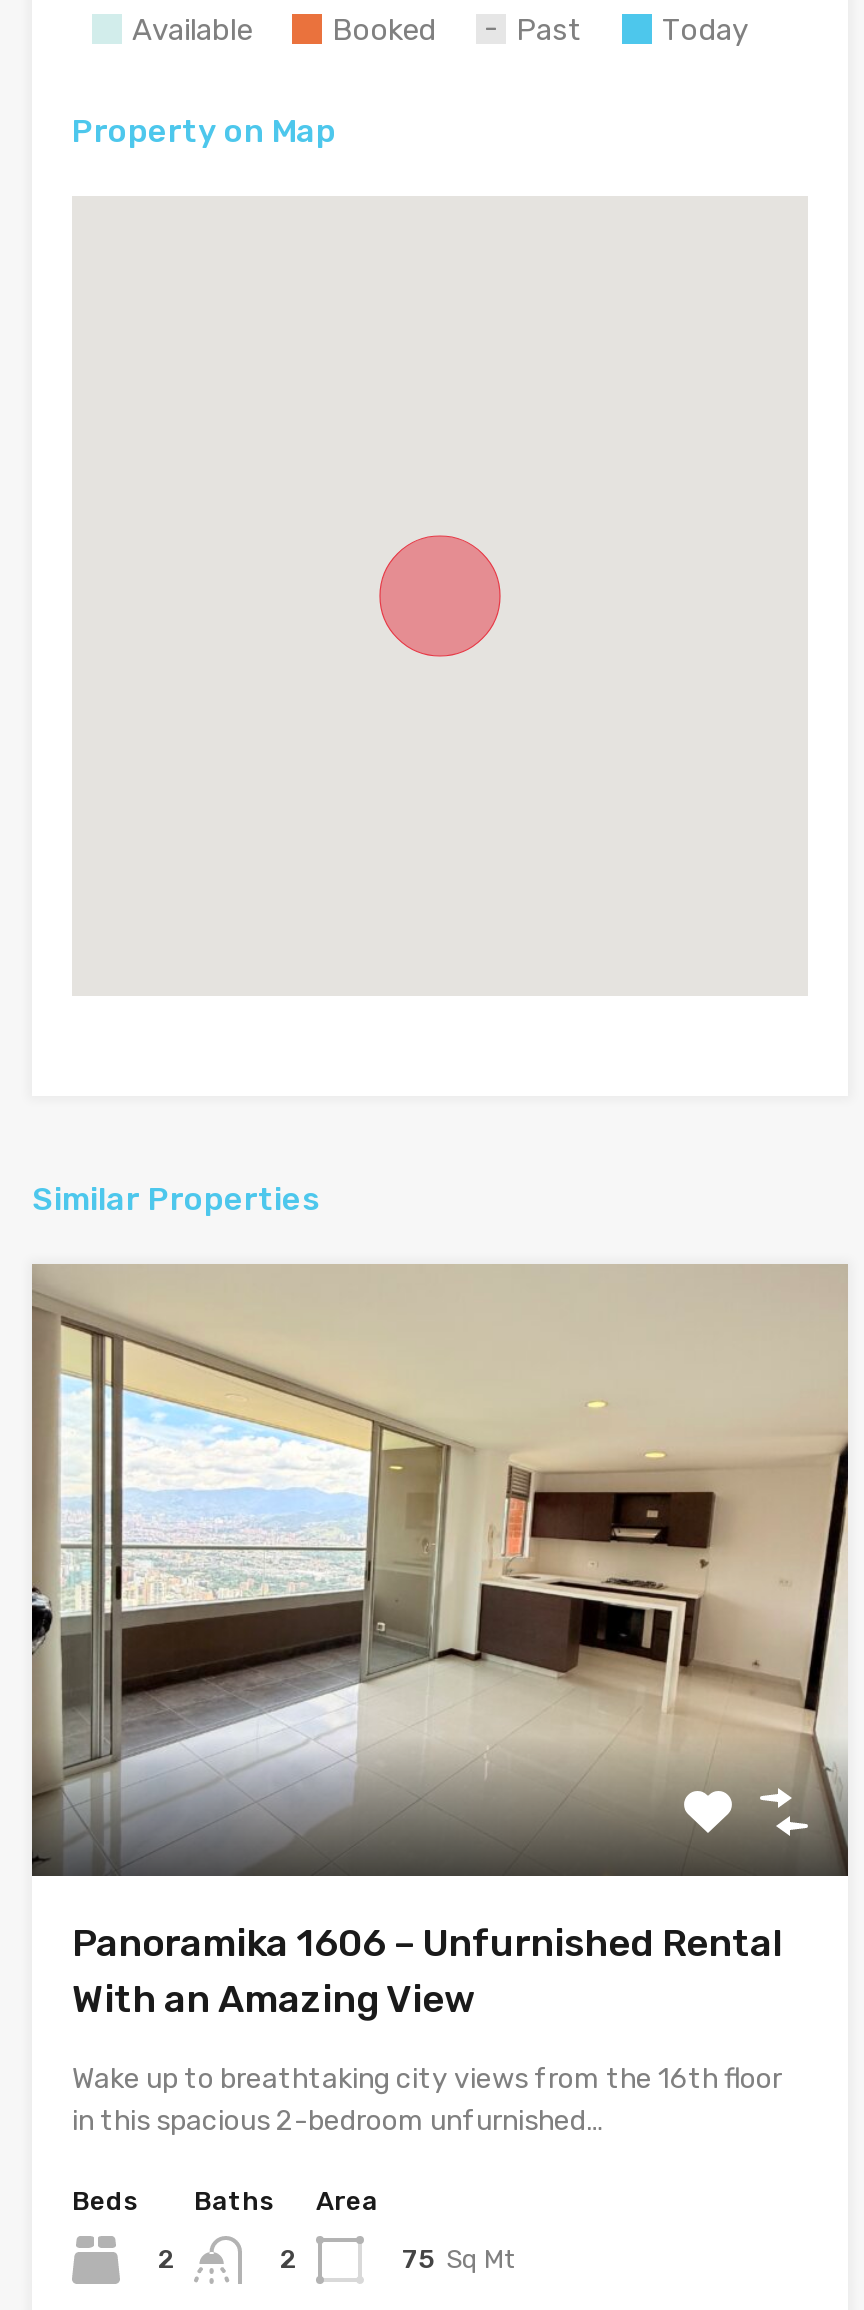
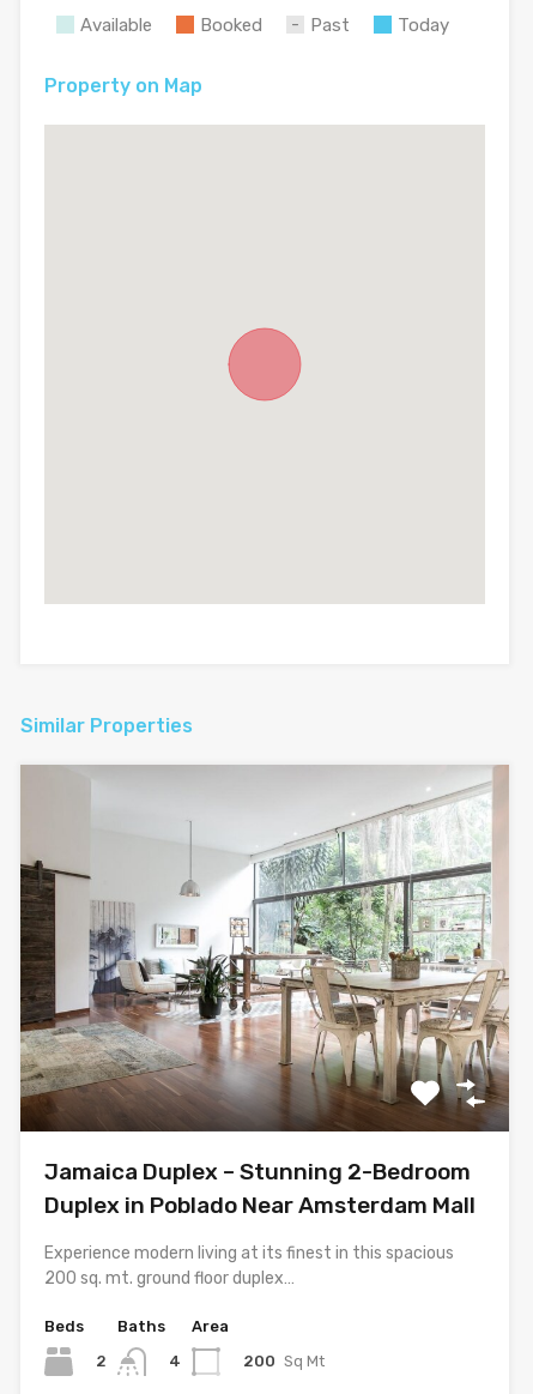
[30,1266,850,2022] [image] | Panoramika 1606 – Unfurnished Rental | With an Amazing View -> [19,767,509,1219] [image] | Jamaica Duplex – Stunning 2-Bedroom | Duplex in Poblado Near Amsterdam Mall
[72,2062,782,2138] Wake up to breathtaking city views from the 16th floor | in this spacious 2-bedroom unfurnished… -> [44,1243,454,1289] Experience modern living at its finest in this spacious | 200 sq. mt. ground floor duplex…
[280,2244,298,2274] 2 -> [169,1352,181,1370] 4
[402,2244,514,2274] 75 Sq Mt -> [243,1352,325,1370] 200 Sq Mt

